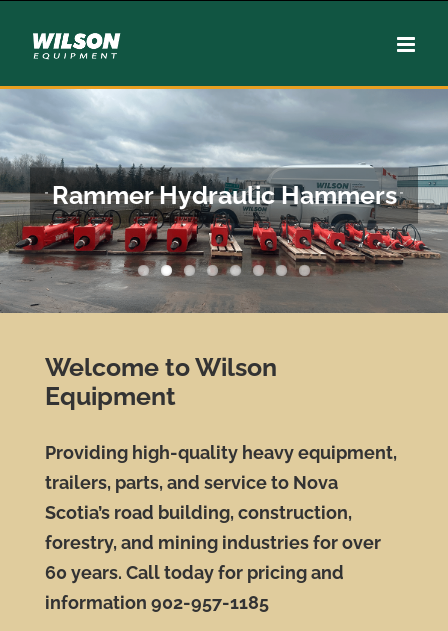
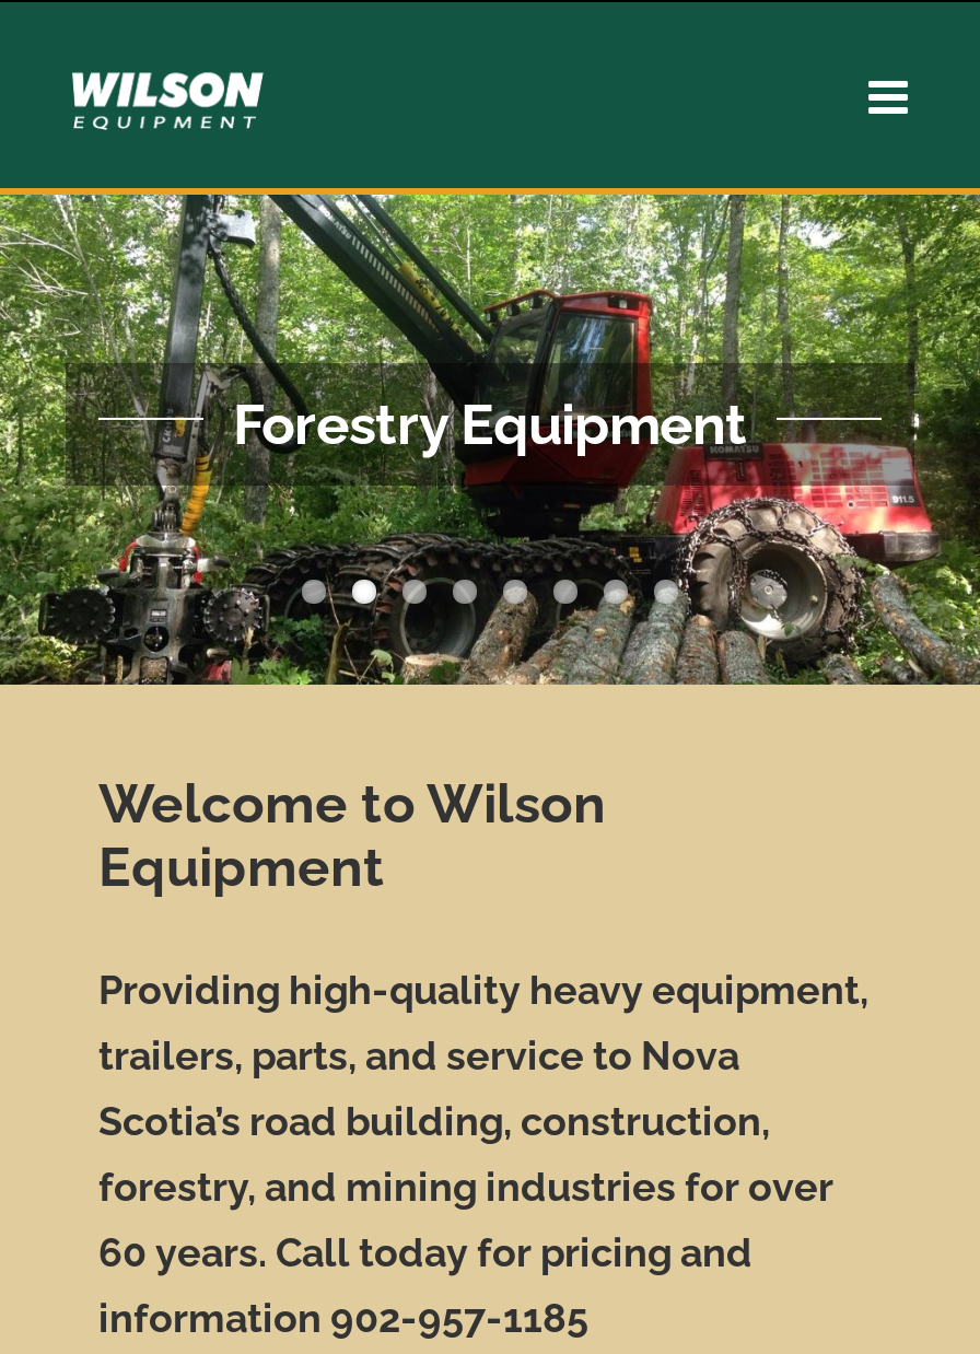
[3,88,445,314] [image] | Rammer Hydraulic Hammers -> [7,192,973,687] [image] | Forestry Equipment

